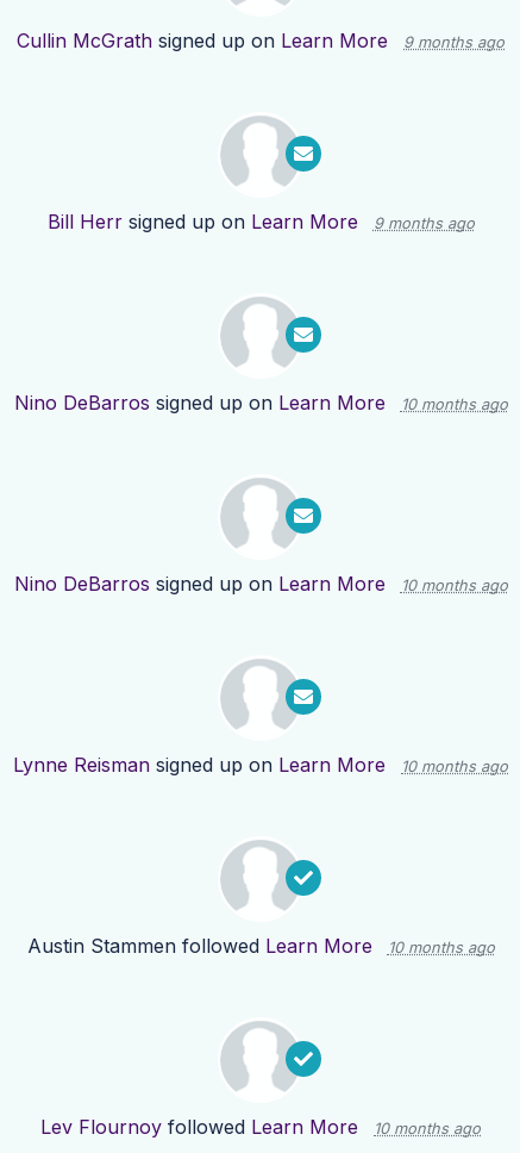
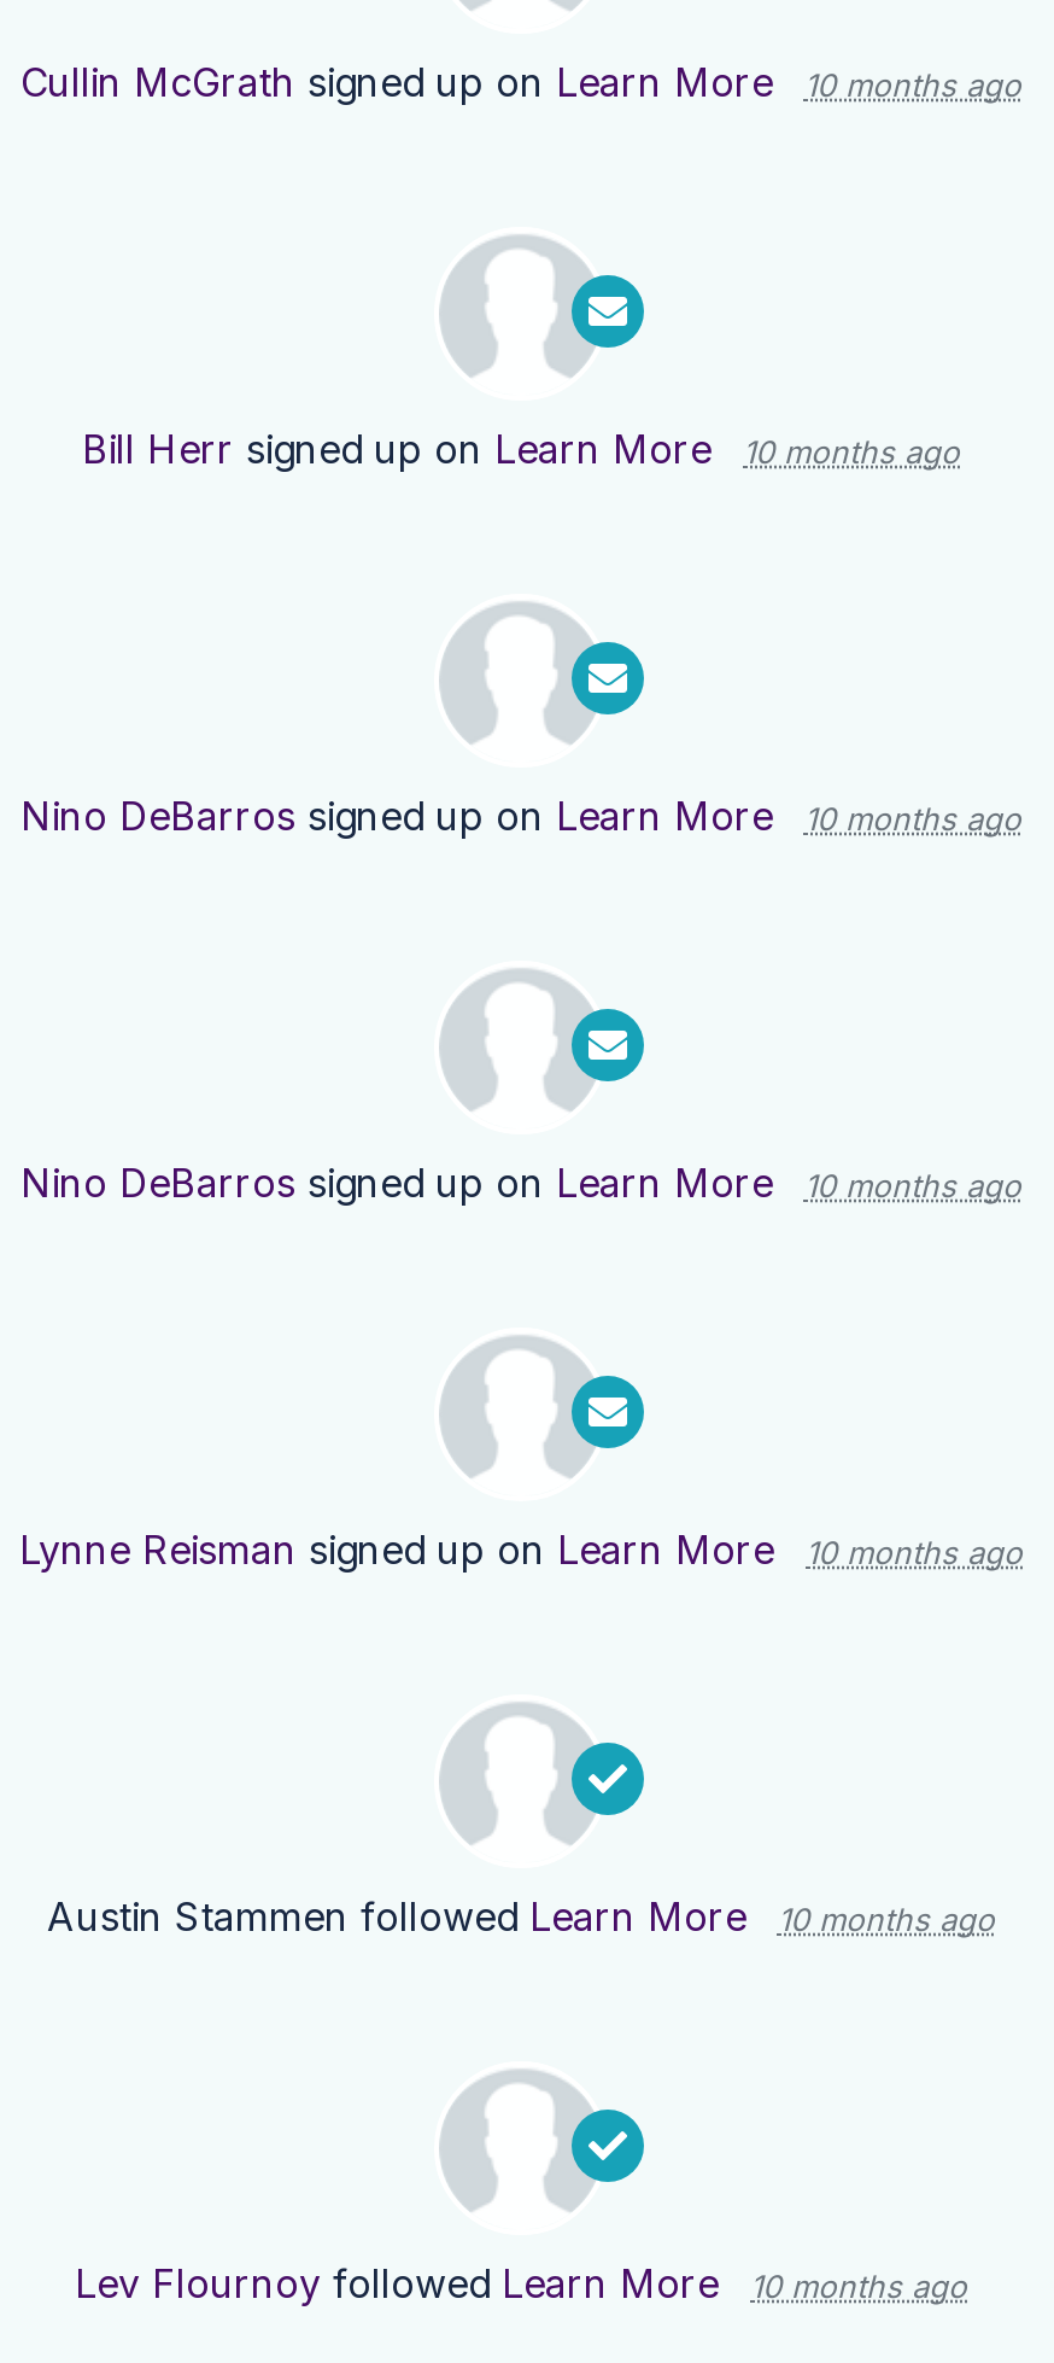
[17,29,505,53] Cullin McGrath signed up on Learn More 9 months ago -> [21,59,1021,107] Cullin McGrath signed up on Learn More 10 months ago
[47,210,474,234] Bill Herr signed up on Learn More 9 months ago -> [82,426,960,474] Bill Herr signed up on Learn More 10 months ago

